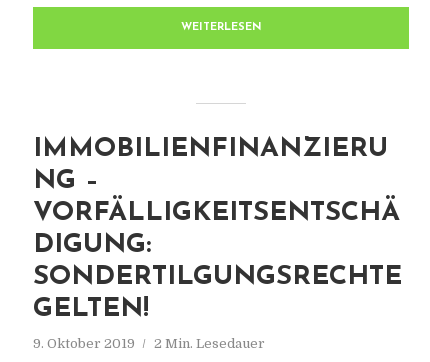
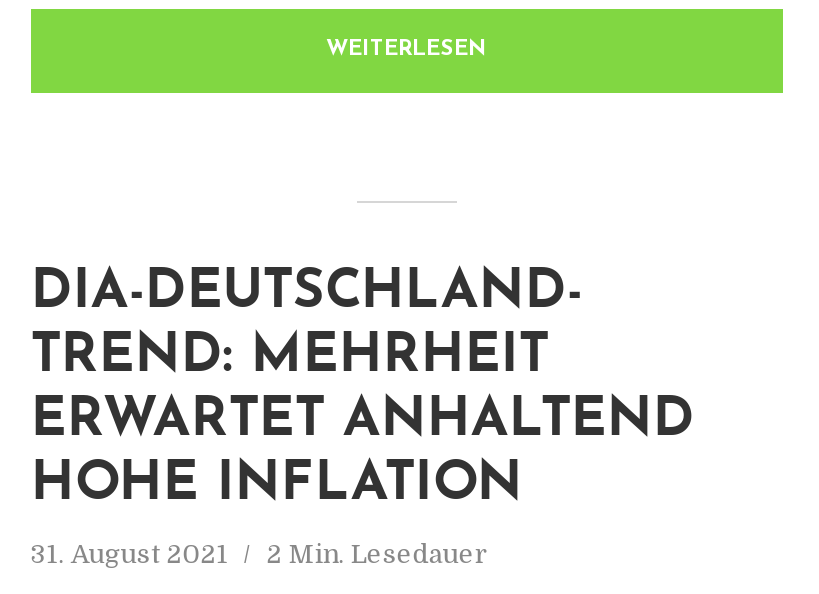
[33,136,402,323] IMMOBILIENFINANZIERU | NG – | VORFÄLLIGKEITSENTSCHÄ | DIGUNG: | SONDERTILGUNGSRECHTE | GELTEN! -> [31,267,695,513] DIA-DEUTSCHLAND- | TREND: MEHRHEIT | ERWARTET ANHALTEND | HOHE INFLATION
[33,336,265,351] 9. Oktober 2019 2 Min. Lesedauer -> [31,539,489,569] 31. August 2021 2 Min. Lesedauer

